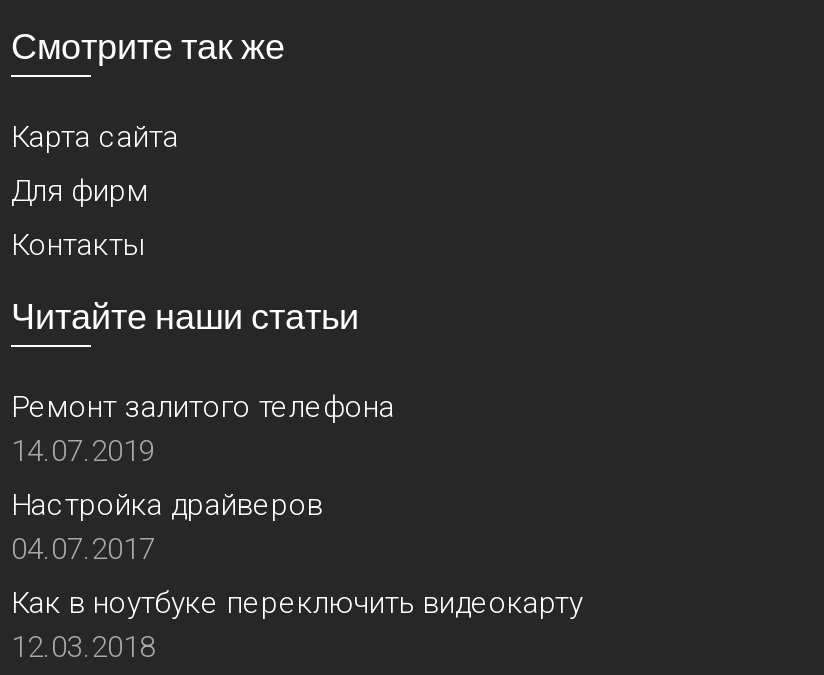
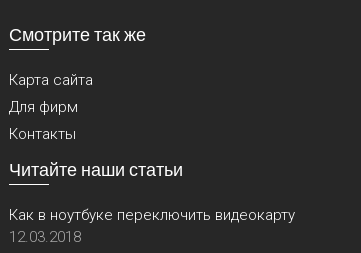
[11,389,395,567] Ремонт залитого телефона | 14.07.2019 | Настройка драйверов | 04.07.2017 -> none

